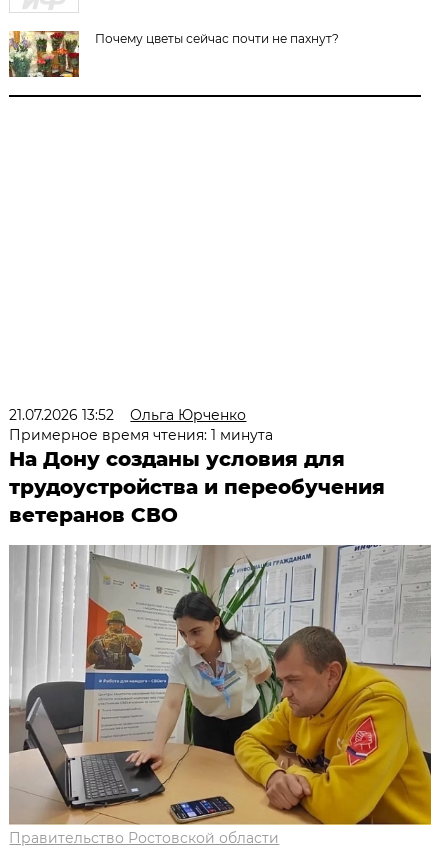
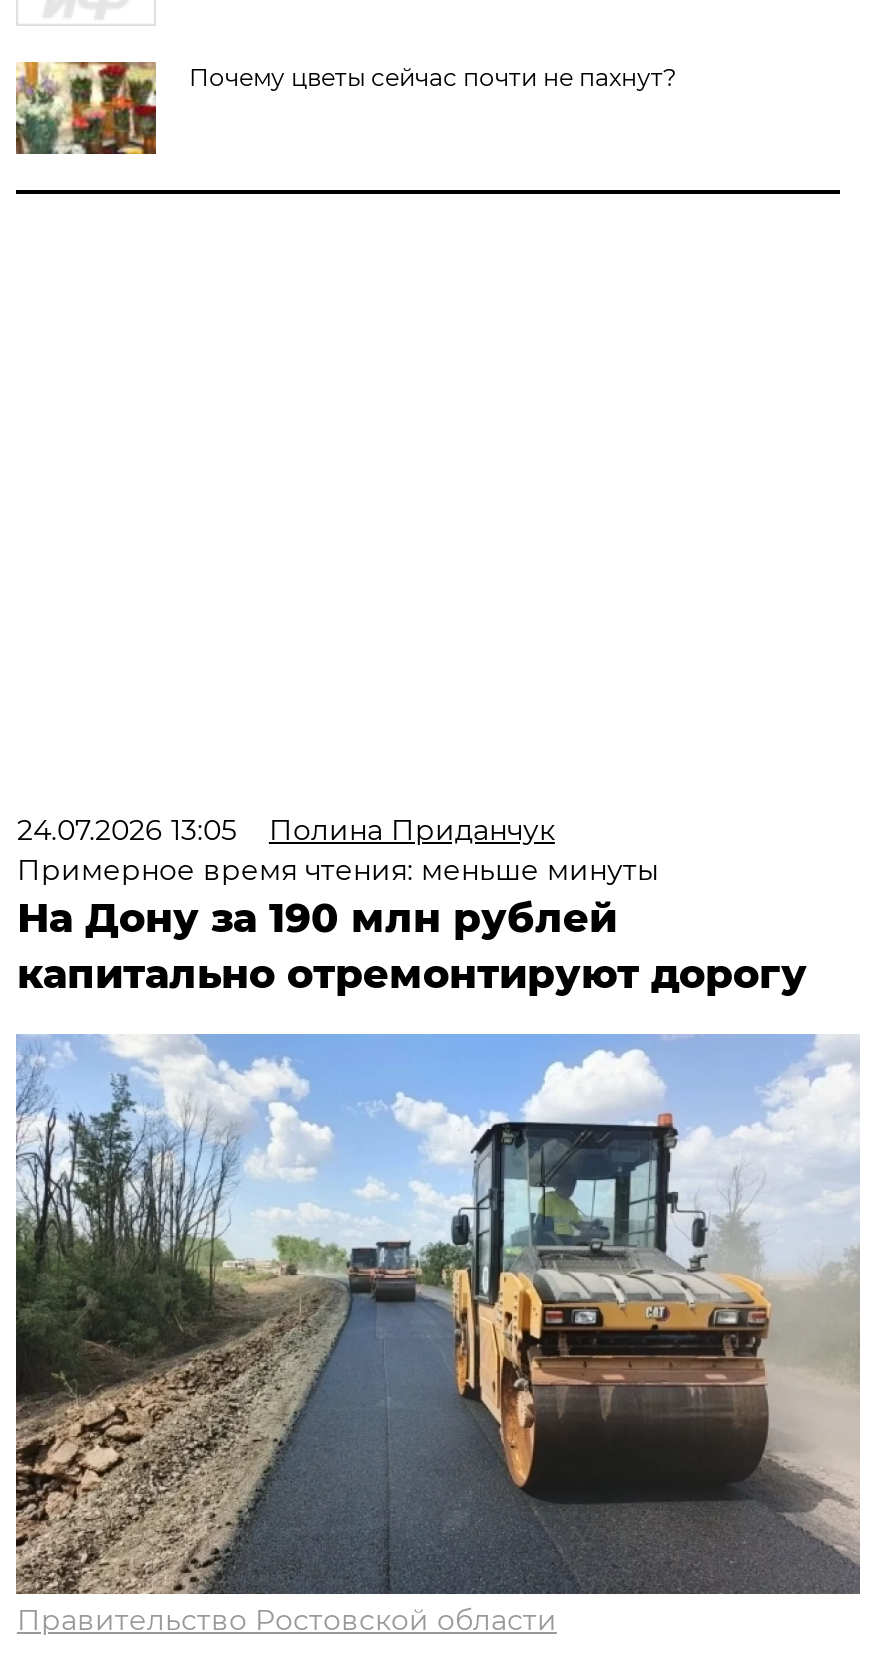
[9,406,385,527] 21.07.2026 13:52 | Ольга Юрченко | Примерное время чтения: 1 минута | На Дону созданы условия для | трудоустройства и переобучения | ветеранов СВО -> [17,812,807,998] 24.07.2026 13:05 | Полина Приданчук | Примерное время чтения: меньше минуты | На Дону за 190 млн рублей | капитально отремонтируют дорогу
[9,544,432,826] [image] -> [14,1032,862,1596] [image]

